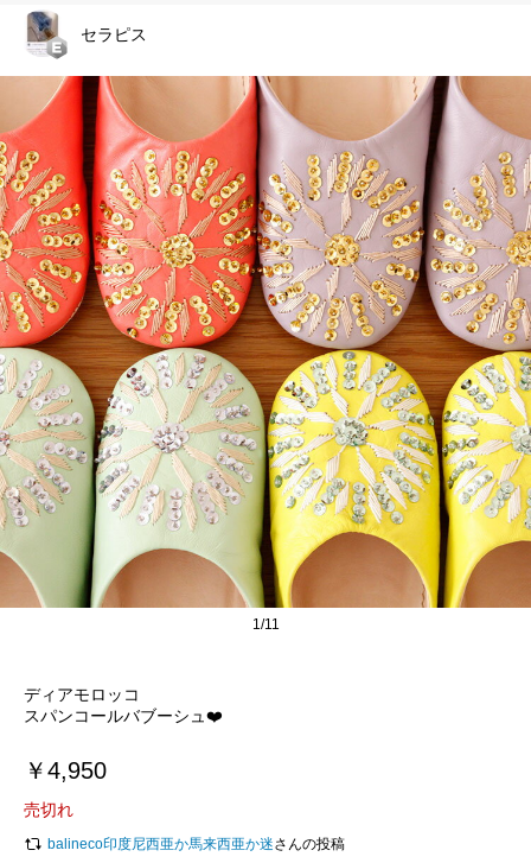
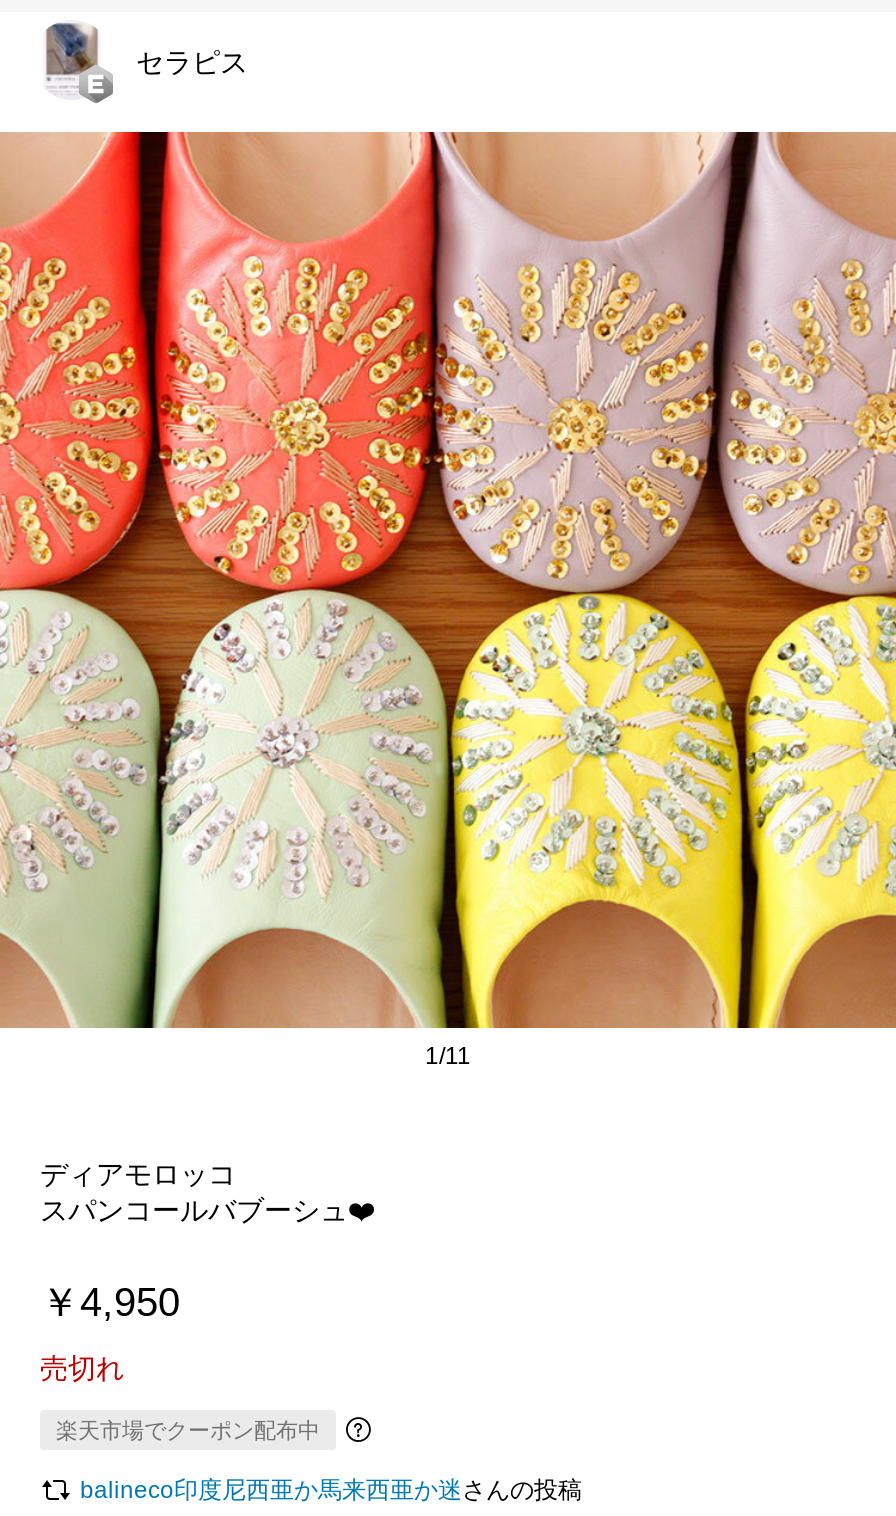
none -> [56,1418,320,1442] 楽天市場でクーポン配布中

